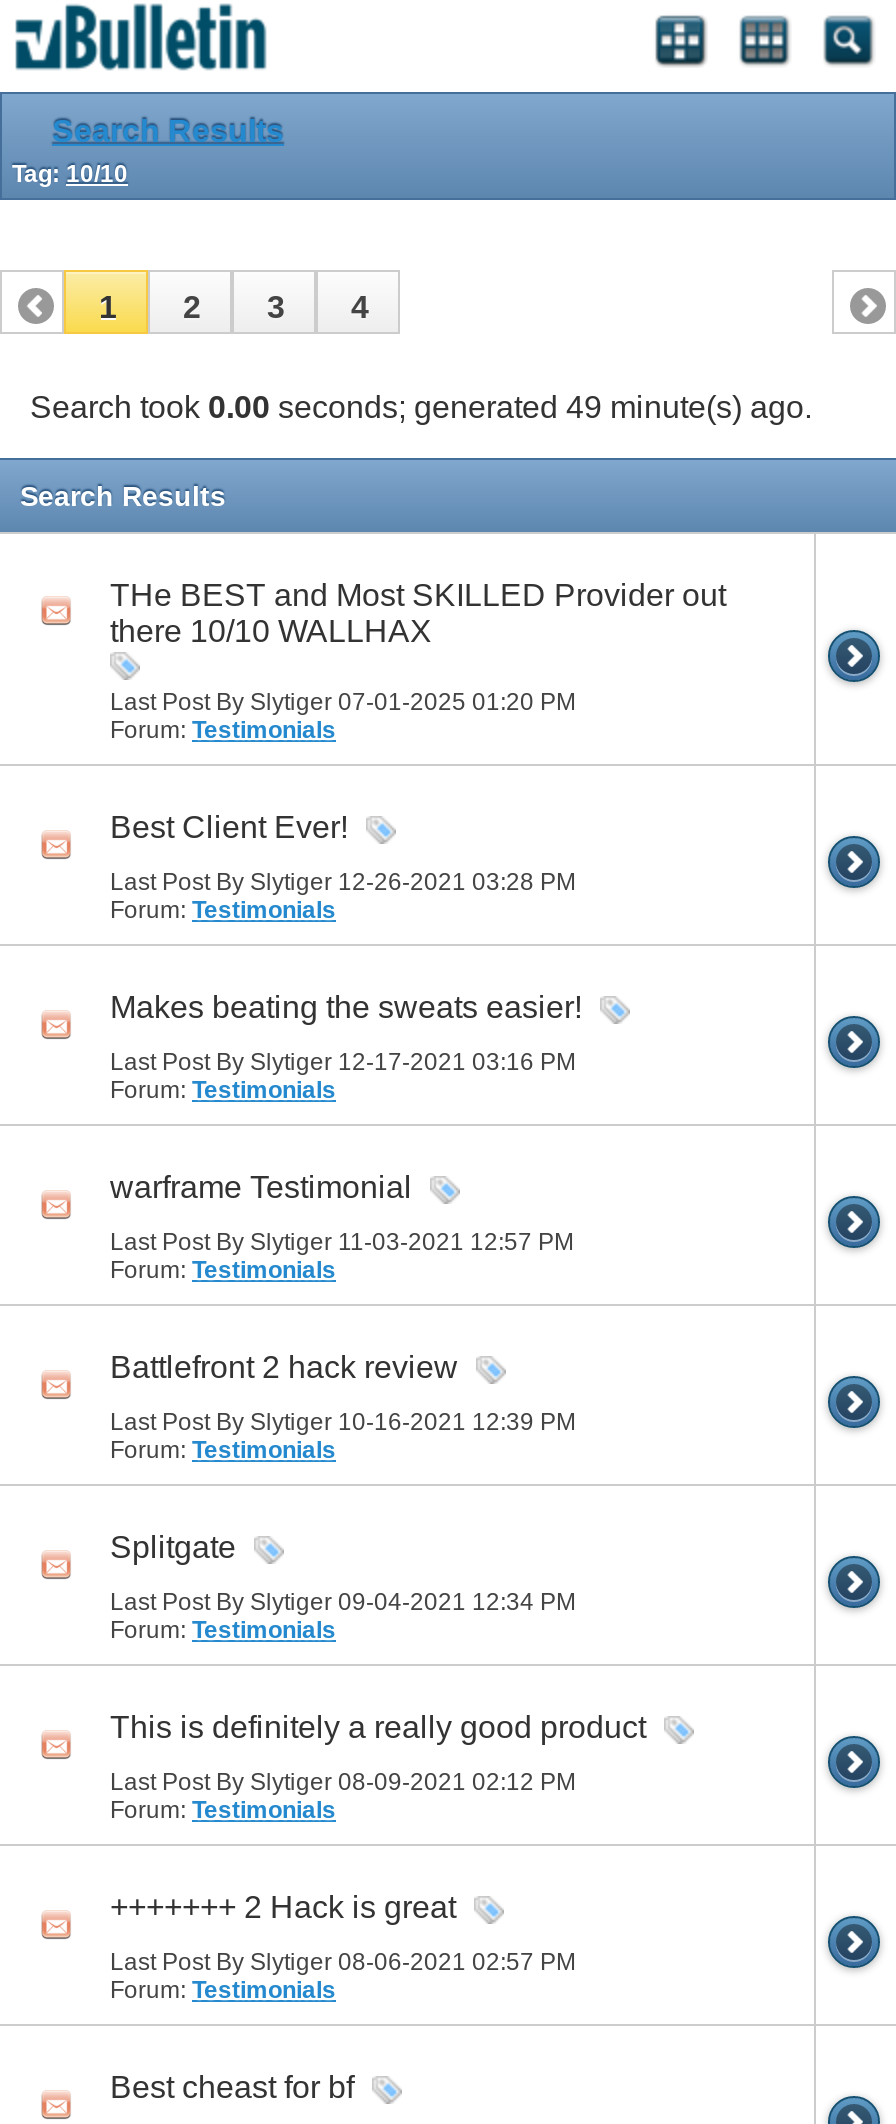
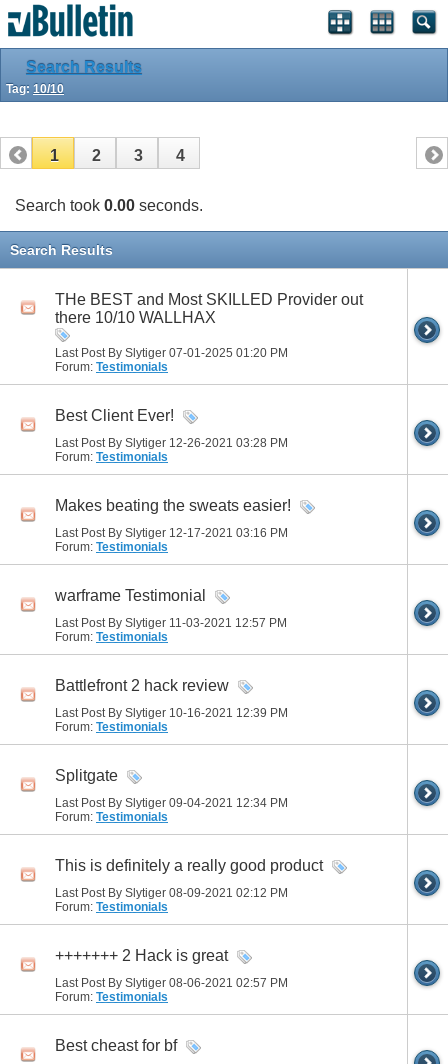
[30,390,812,424] Search took 0.00 seconds; generated 49 minute(s) ago. -> [15,197,203,214] Search took 0.00 seconds.

